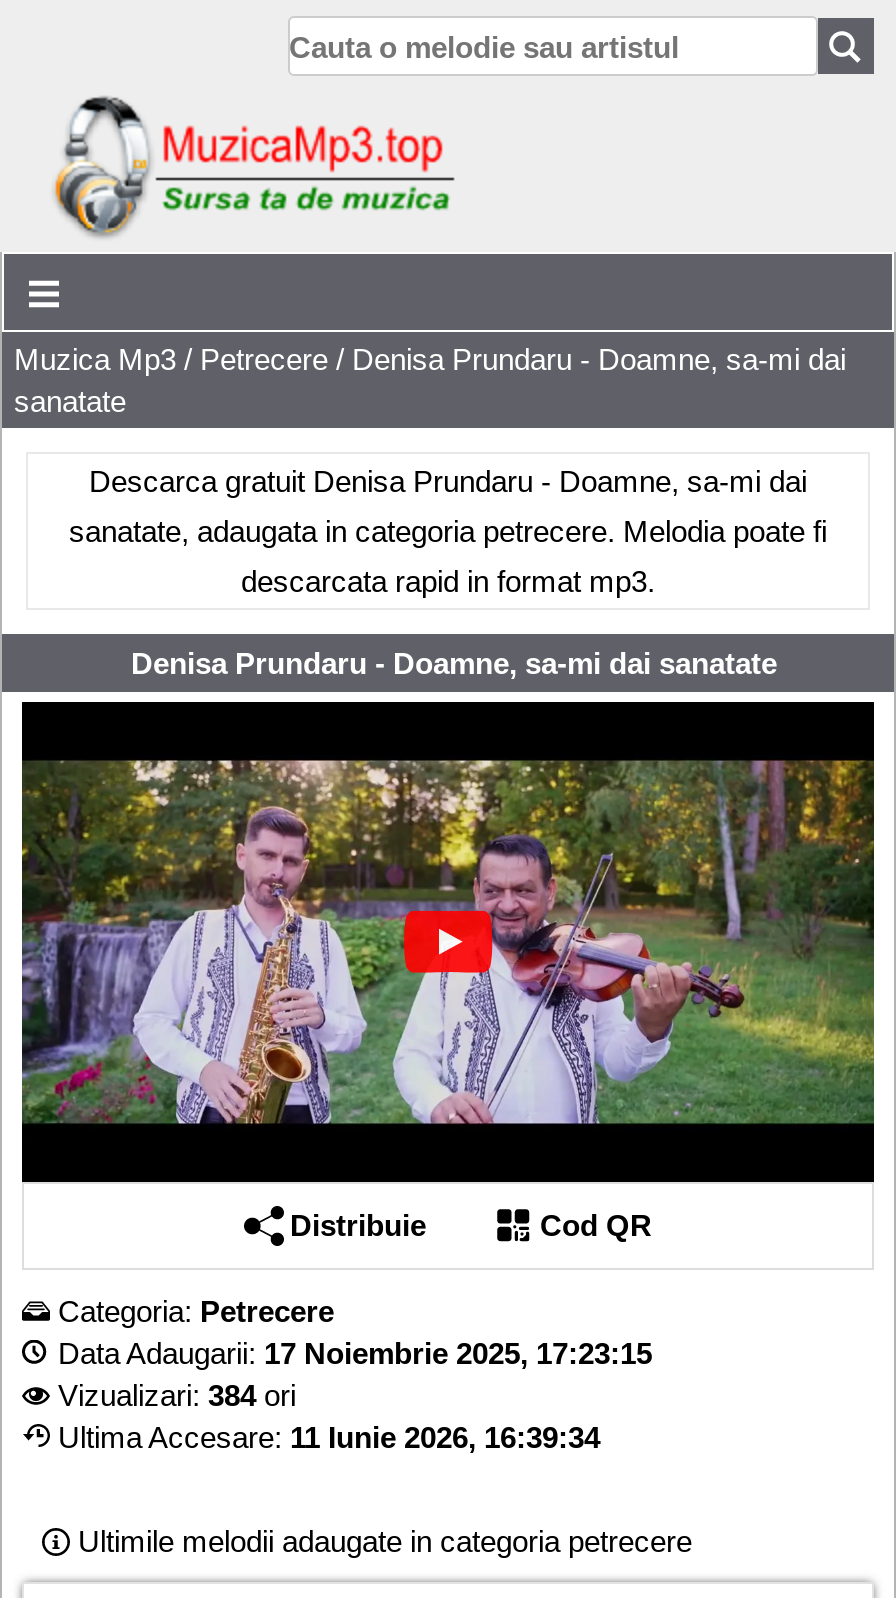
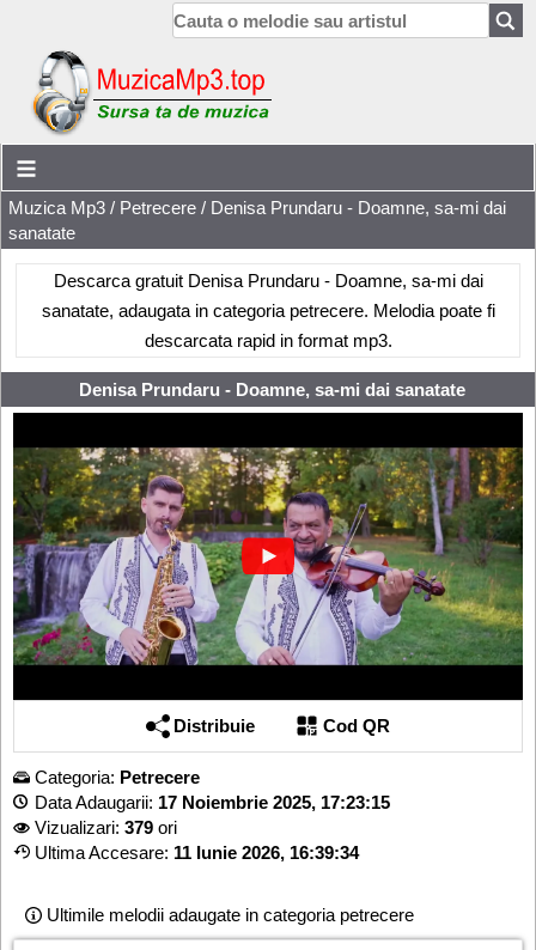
[50,1377,296,1411] Vizualizari: 384 ori -> [30,817,177,837] Vizualizari: 379 ori

